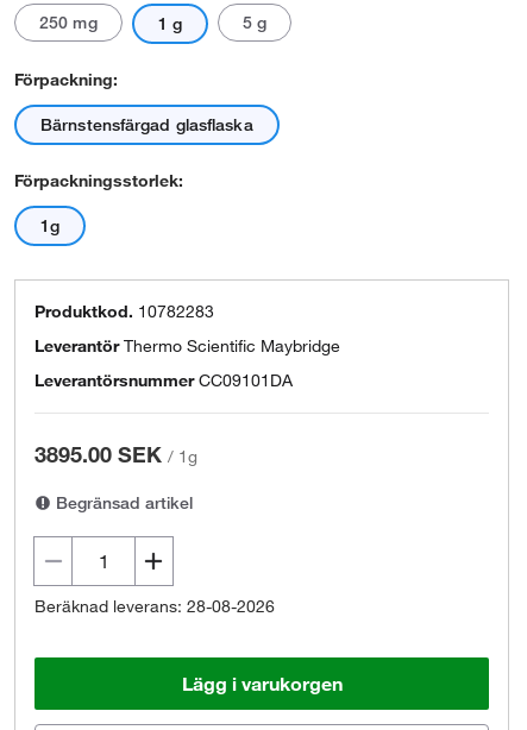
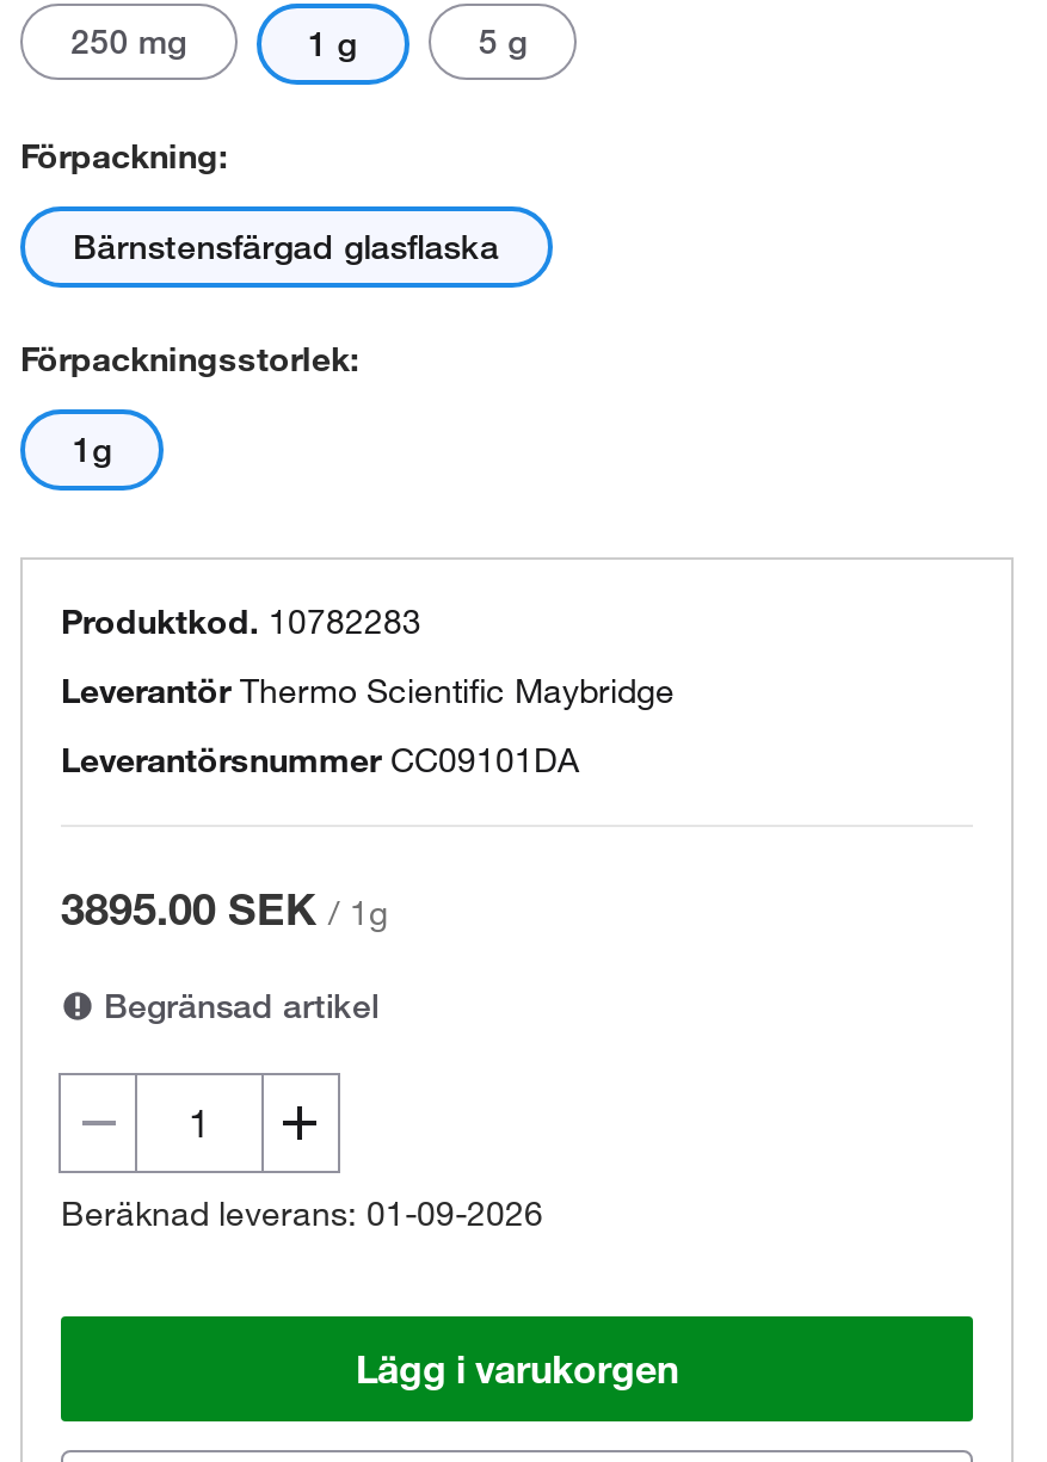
[34,596,275,617] Beräknad leverans: 28-08-2026 -> [61,1192,543,1235] Beräknad leverans: 01-09-2026

